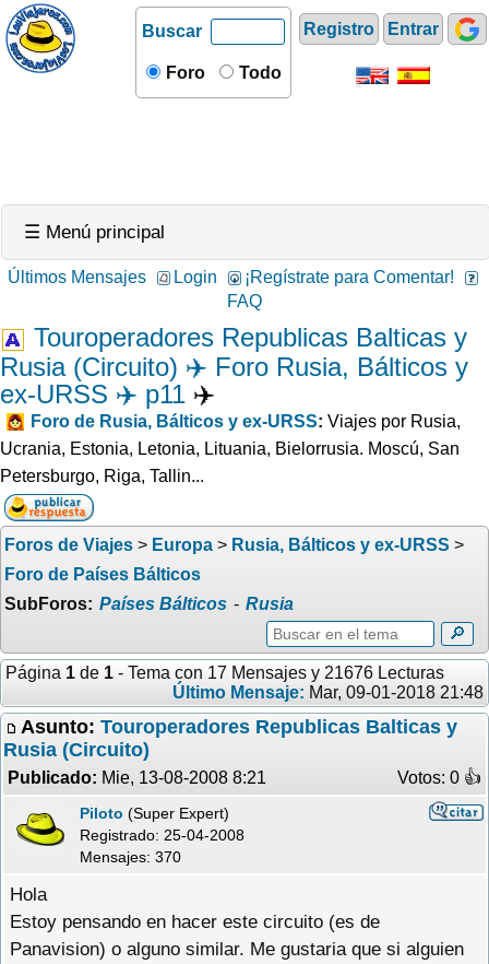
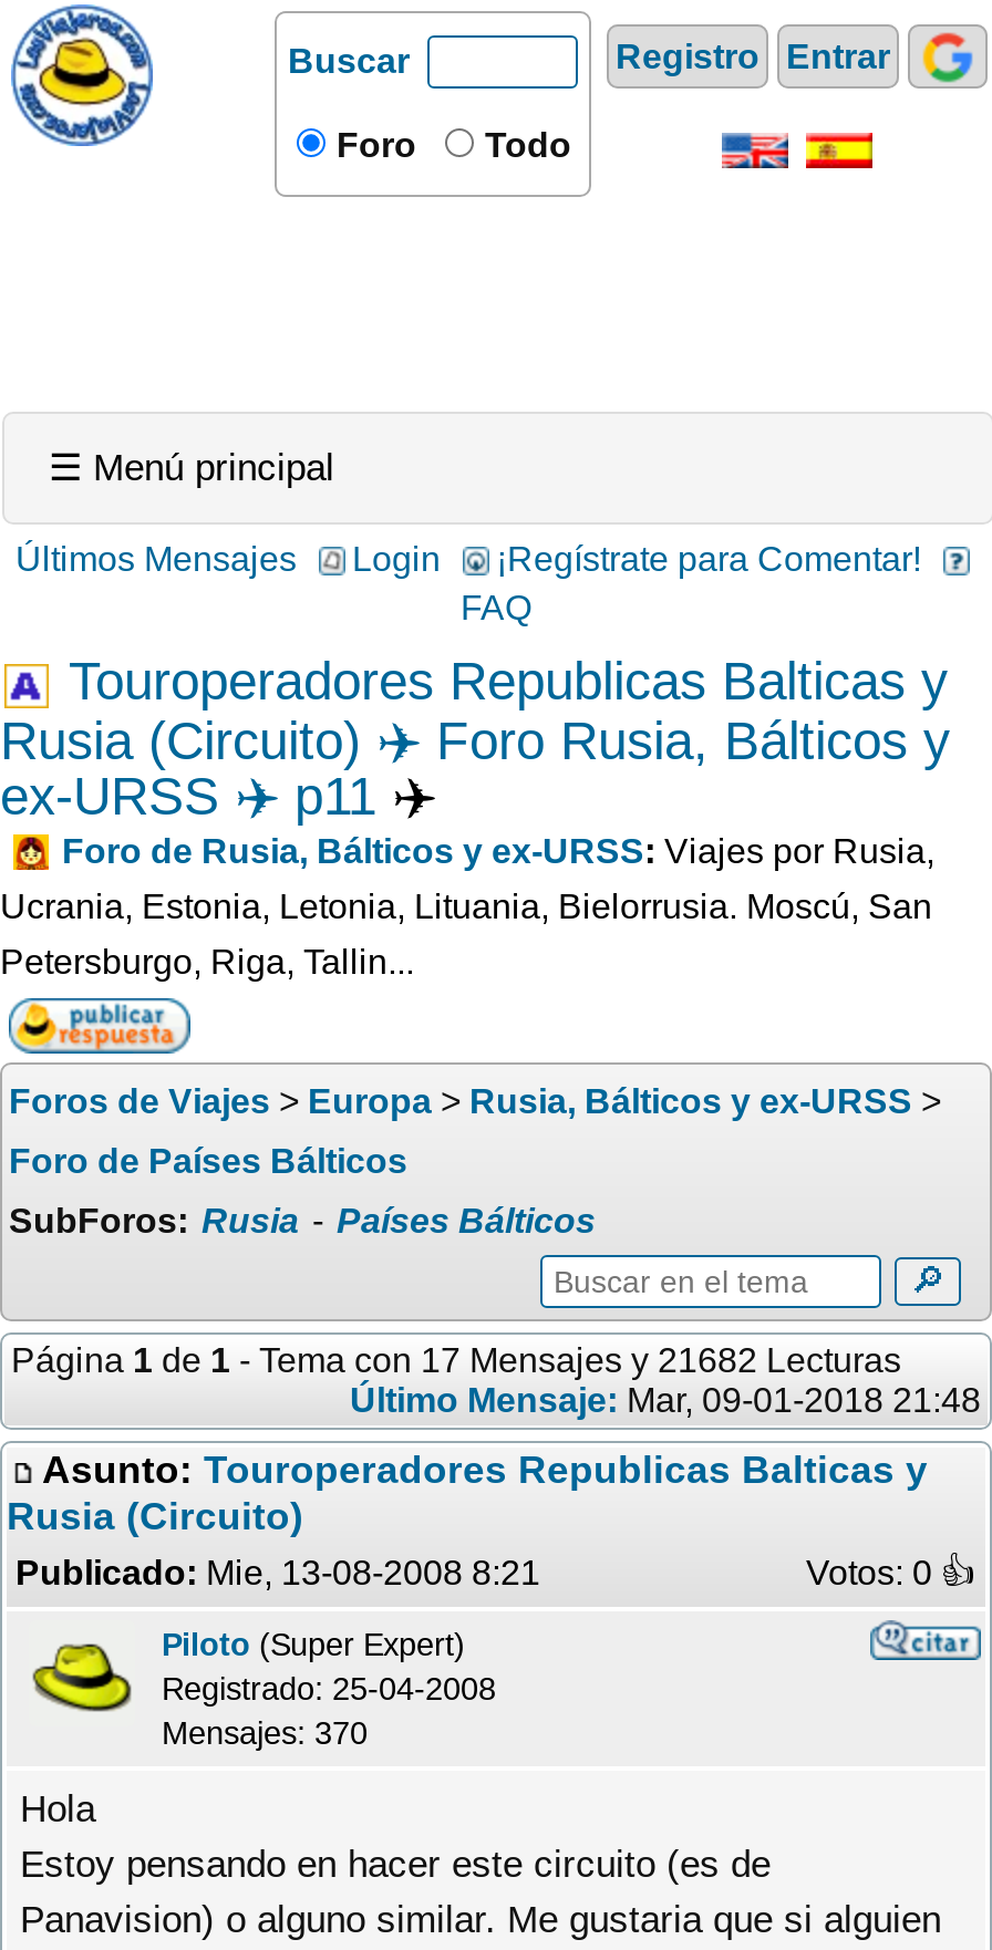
[4,594,294,613] SubForos: Países Bálticos - Rusia -> [9,1201,596,1239] SubForos: Rusia - Países Bálticos
[5,663,444,682] Página 1 de 1 - Tema con 17 Mensajes y 21676 Lecturas -> [11,1341,901,1378] Página 1 de 1 - Tema con 17 Mensajes y 21682 Lecturas

